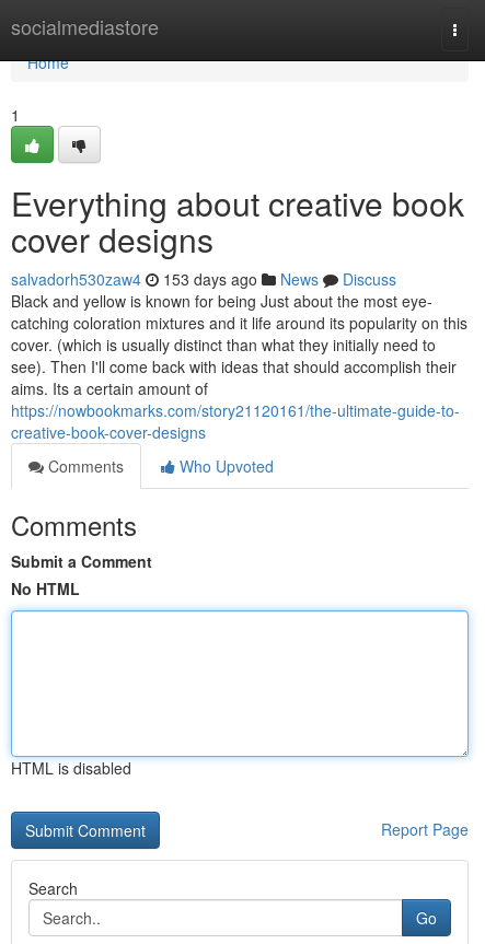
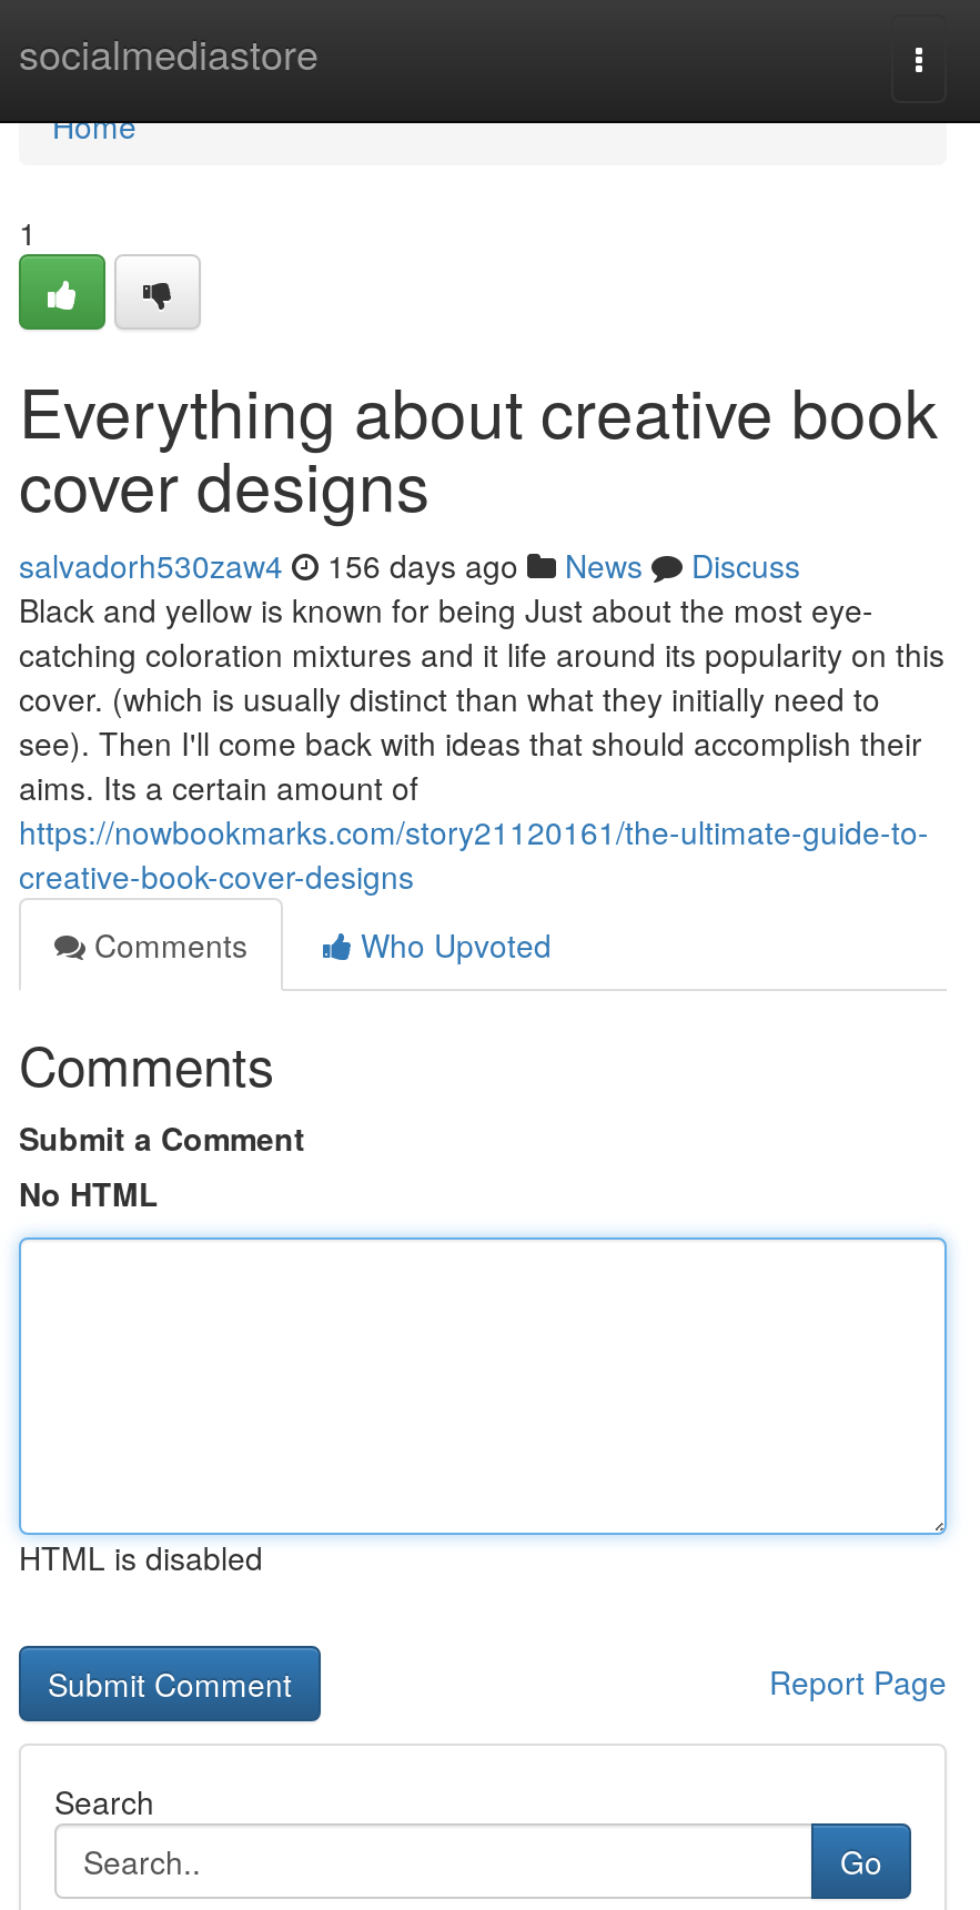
[11,268,396,290] salvadorh530zaw4 153 days ago News Discuss -> [19,543,800,587] salvadorh530zaw4 156 days ago News Discuss

